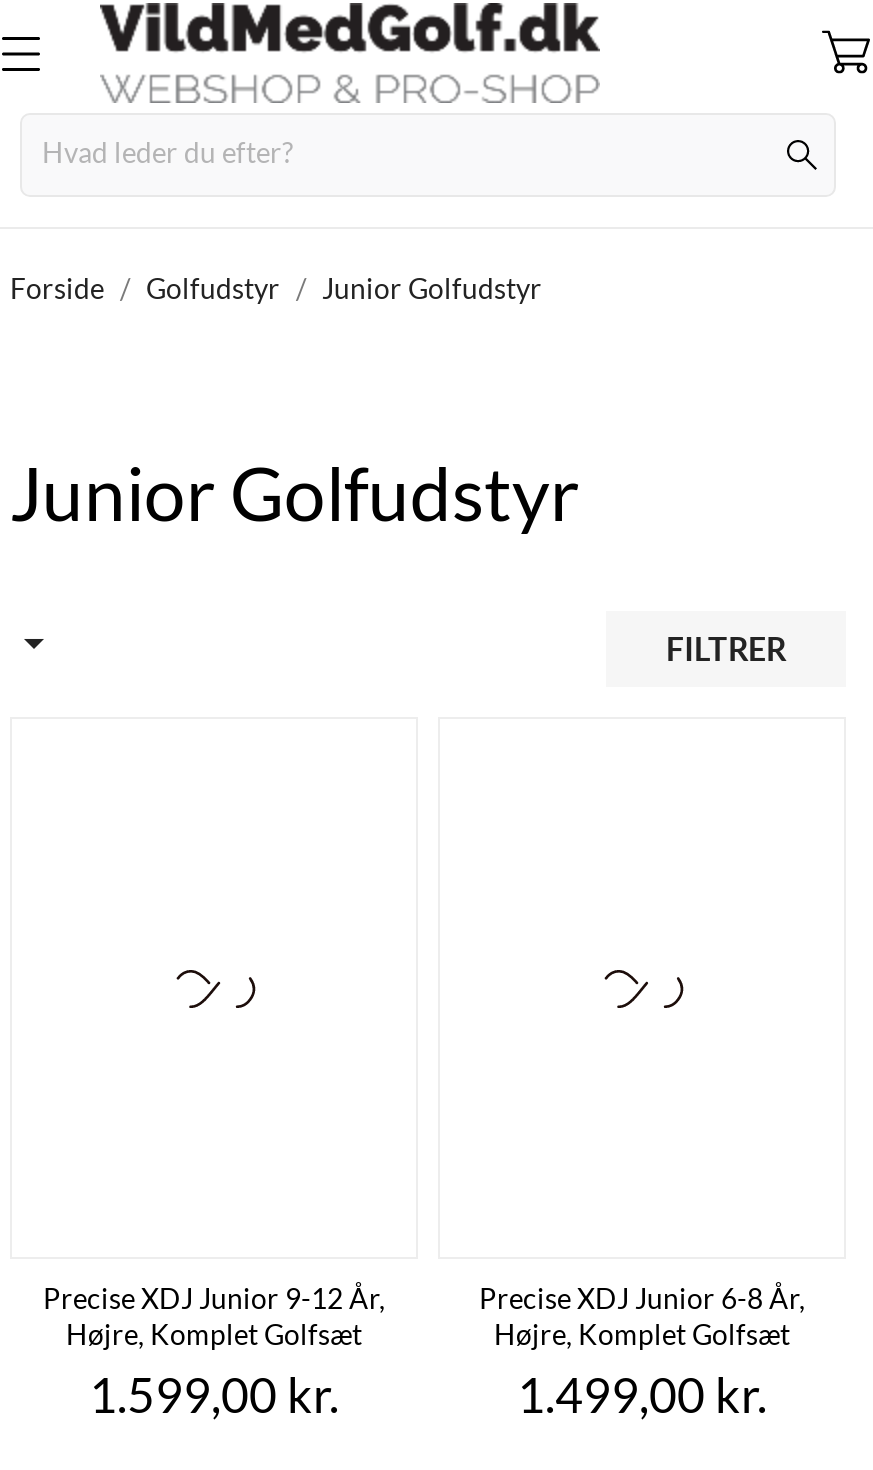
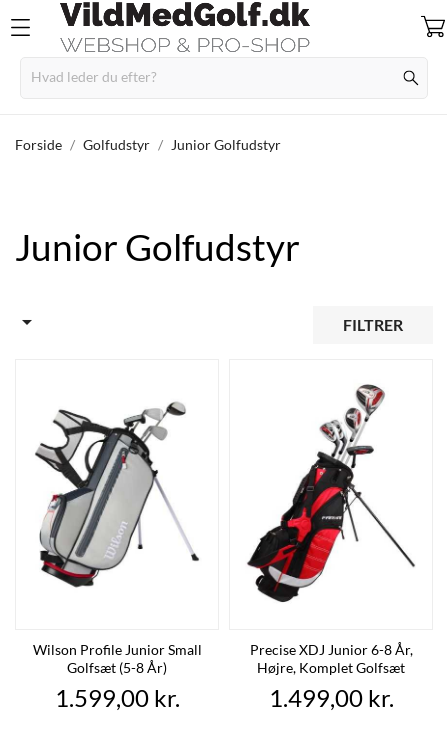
none -> [34,401,200,588] [image]
none -> [246,383,416,603] [image]
[43,1281,385,1351] Precise XDJ Junior 9-12 År, | Højre, Komplet Golfsæt -> [32,641,201,676] Wilson Profile Junior Small | Golfsæt (5-8 År)

